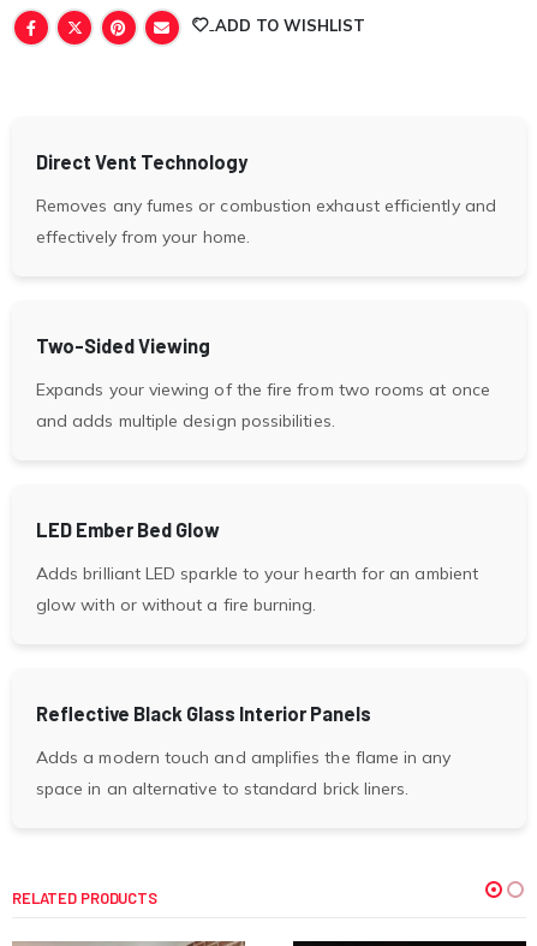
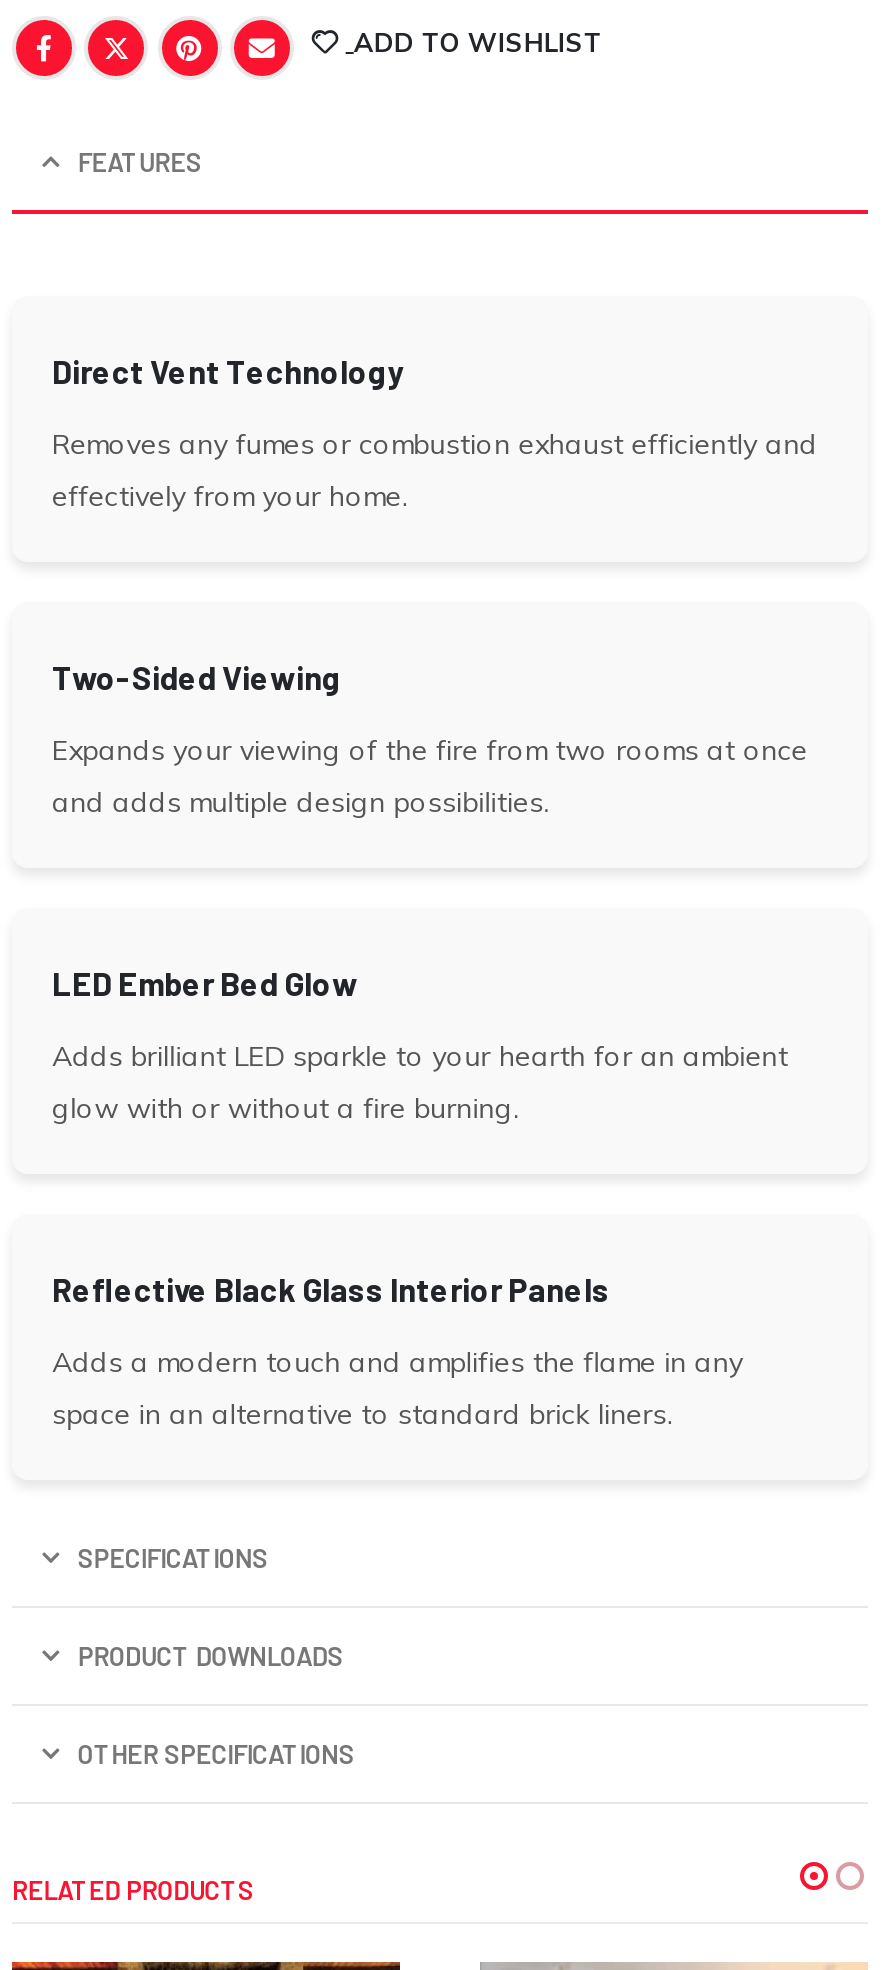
none -> [78,146,202,178] FEATURES
none -> [78,1542,355,1770] SPECIFICATIONS | PRODUCT DOWNLOADS | OTHER SPECIFICATIONS

